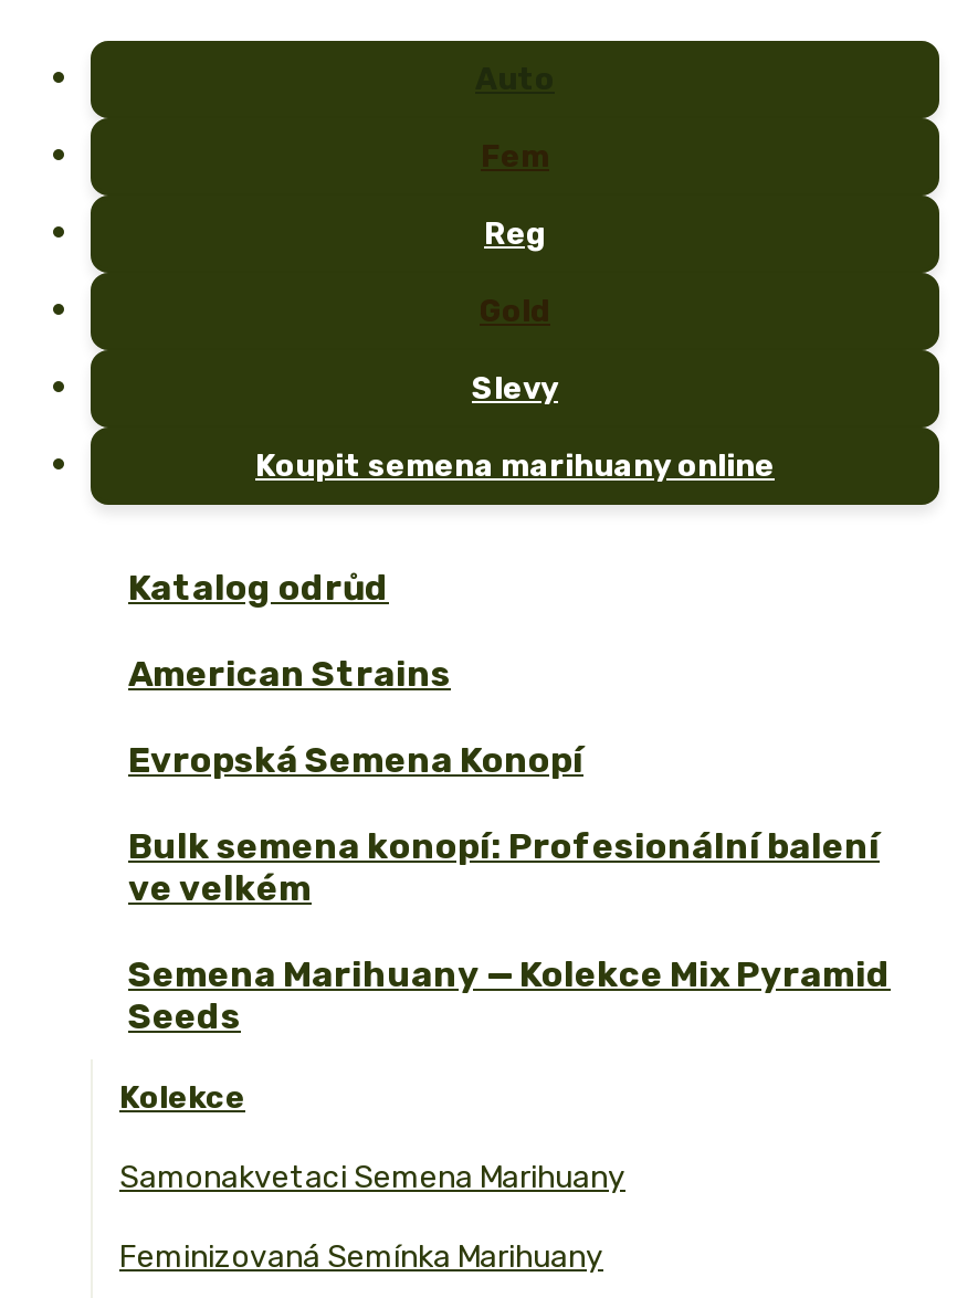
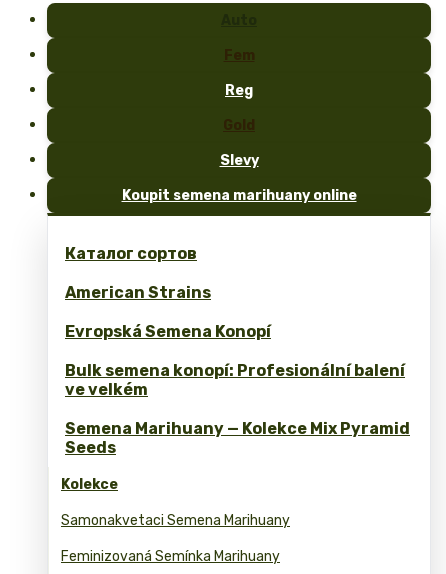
[128,567,389,609] Katalog odrůd -> [65,244,197,263] Каталог сортов

